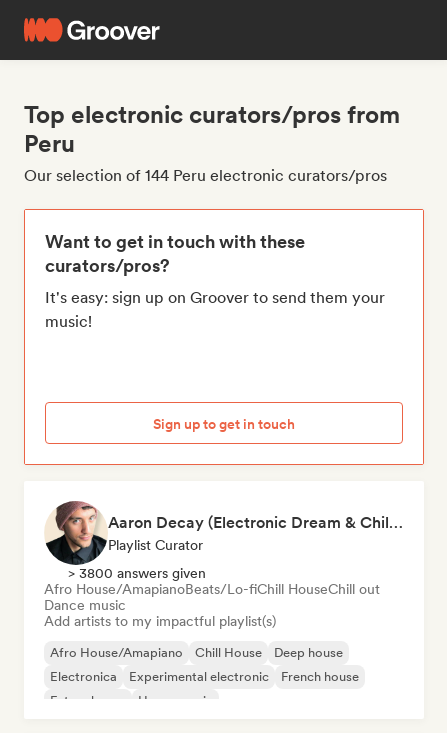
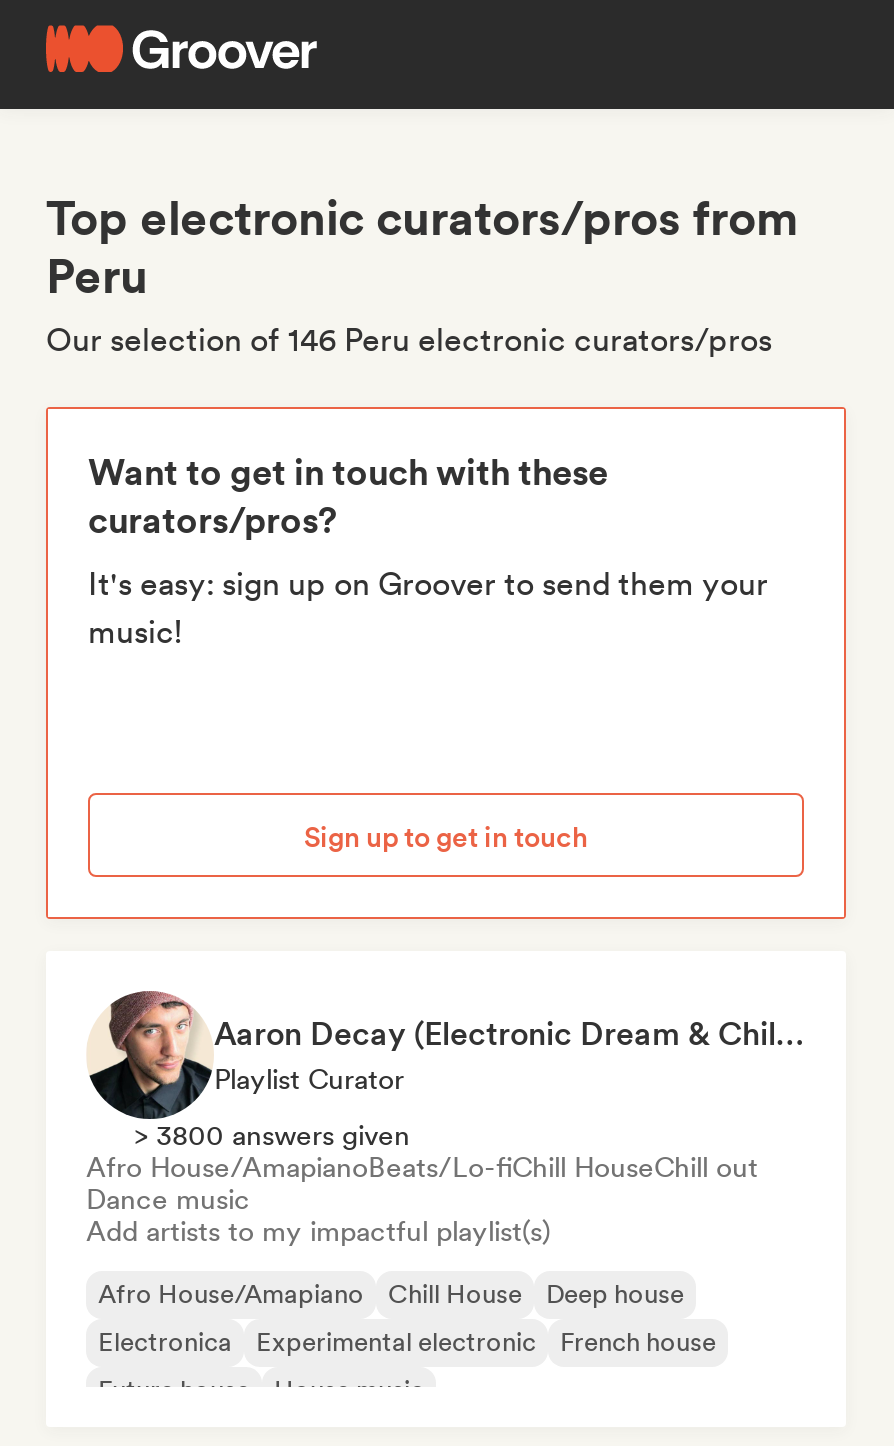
[24,166,387,185] Our selection of 144 Peru electronic curators/pros -> [46,321,772,359] Our selection of 146 Peru electronic curators/pros

